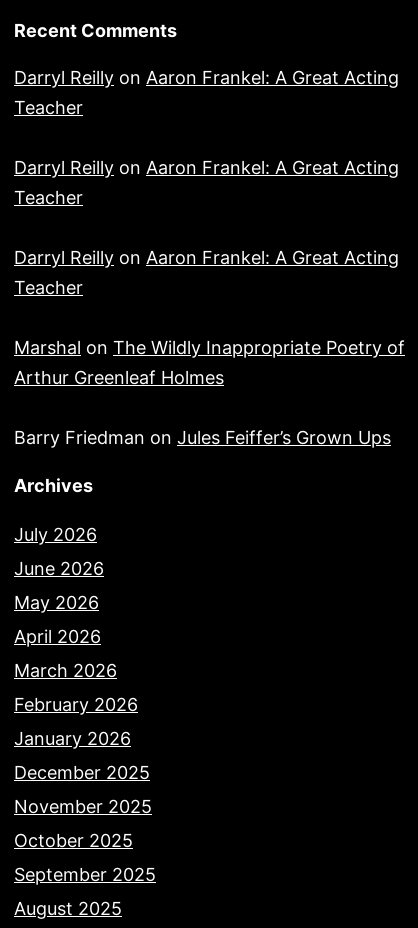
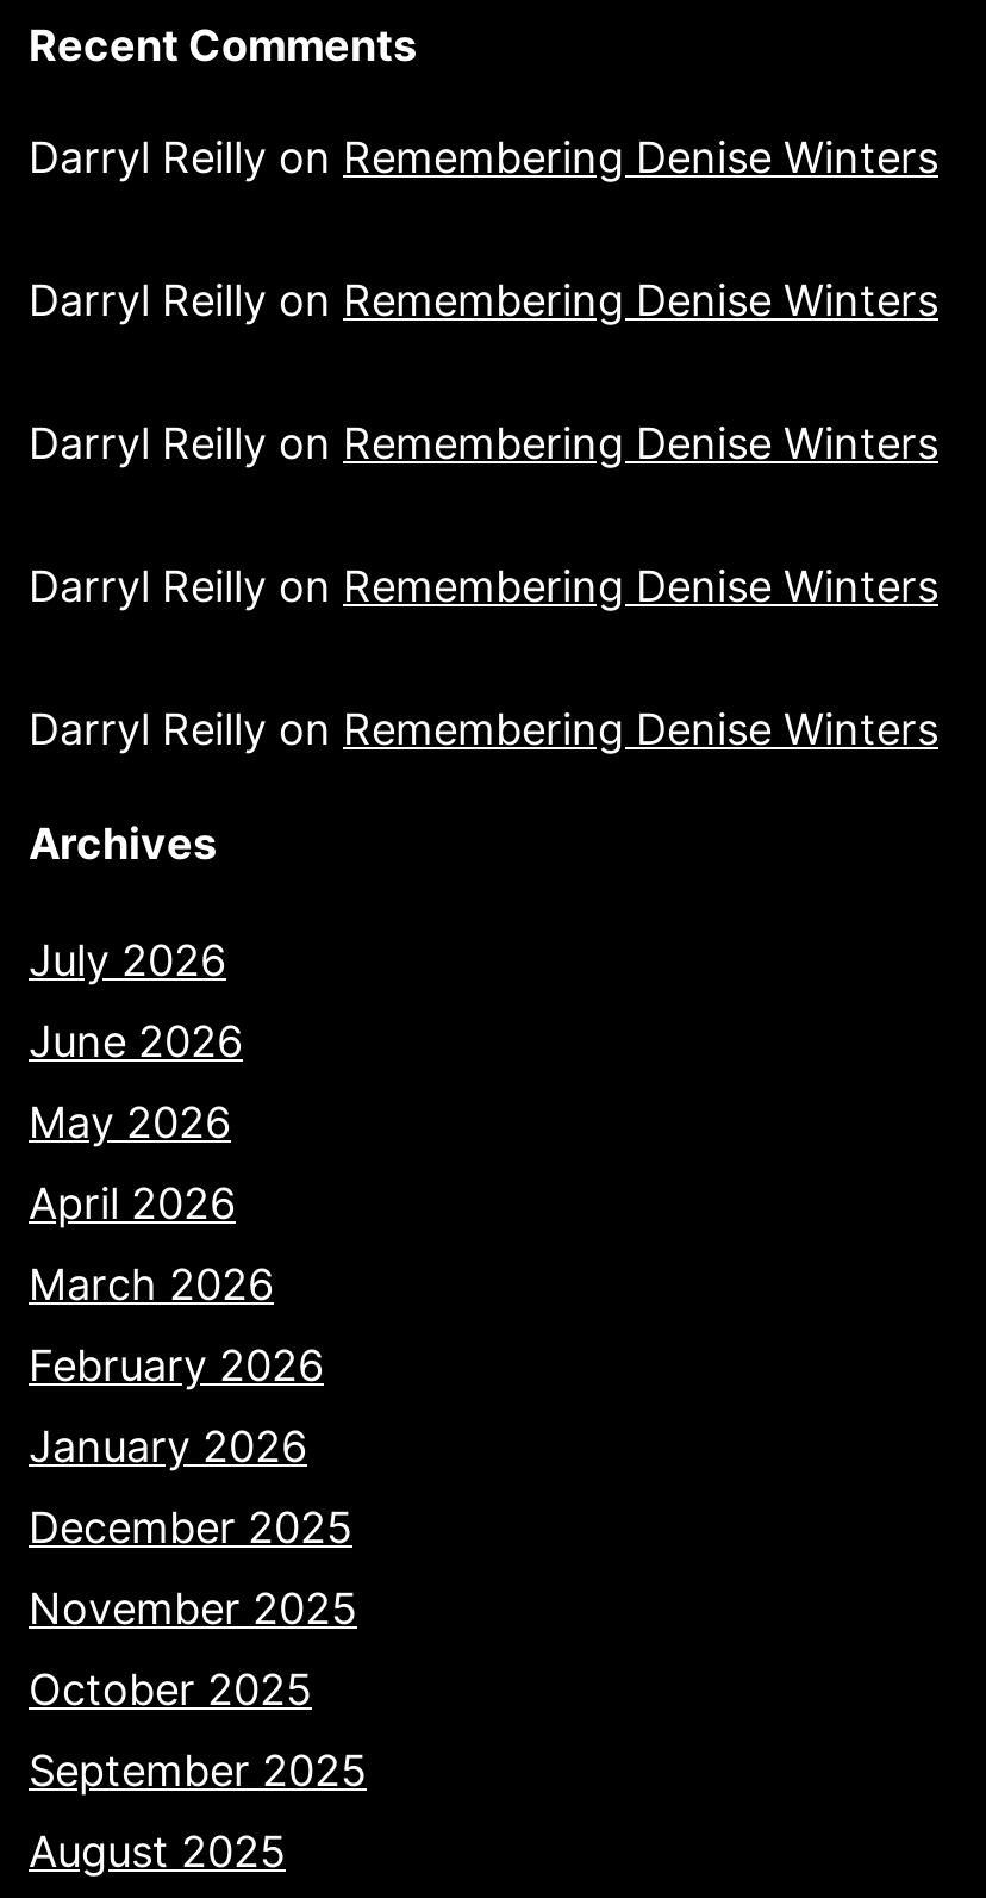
[14,67,399,118] Darryl Reilly on Aaron Frankel: A Great Acting | Teacher -> [29,132,938,182] Darryl Reilly on Remembering Denise Winters
[14,157,399,208] Darryl Reilly on Aaron Frankel: A Great Acting | Teacher -> [29,275,938,325] Darryl Reilly on Remembering Denise Winters
[14,247,399,298] Darryl Reilly on Aaron Frankel: A Great Acting | Teacher -> [29,418,938,468] Darryl Reilly on Remembering Denise Winters
[14,337,405,388] Marshal on The Wildly Inappropriate Poetry of | Arthur Greenleaf Holmes -> [29,561,938,611] Darryl Reilly on Remembering Denise Winters
[14,427,391,448] Barry Friedman on Jules Feiffer’s Grown Ups -> [29,704,938,754] Darryl Reilly on Remembering Denise Winters

